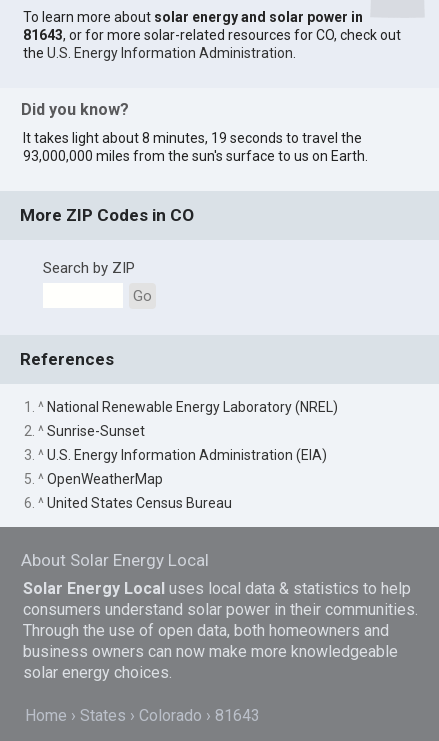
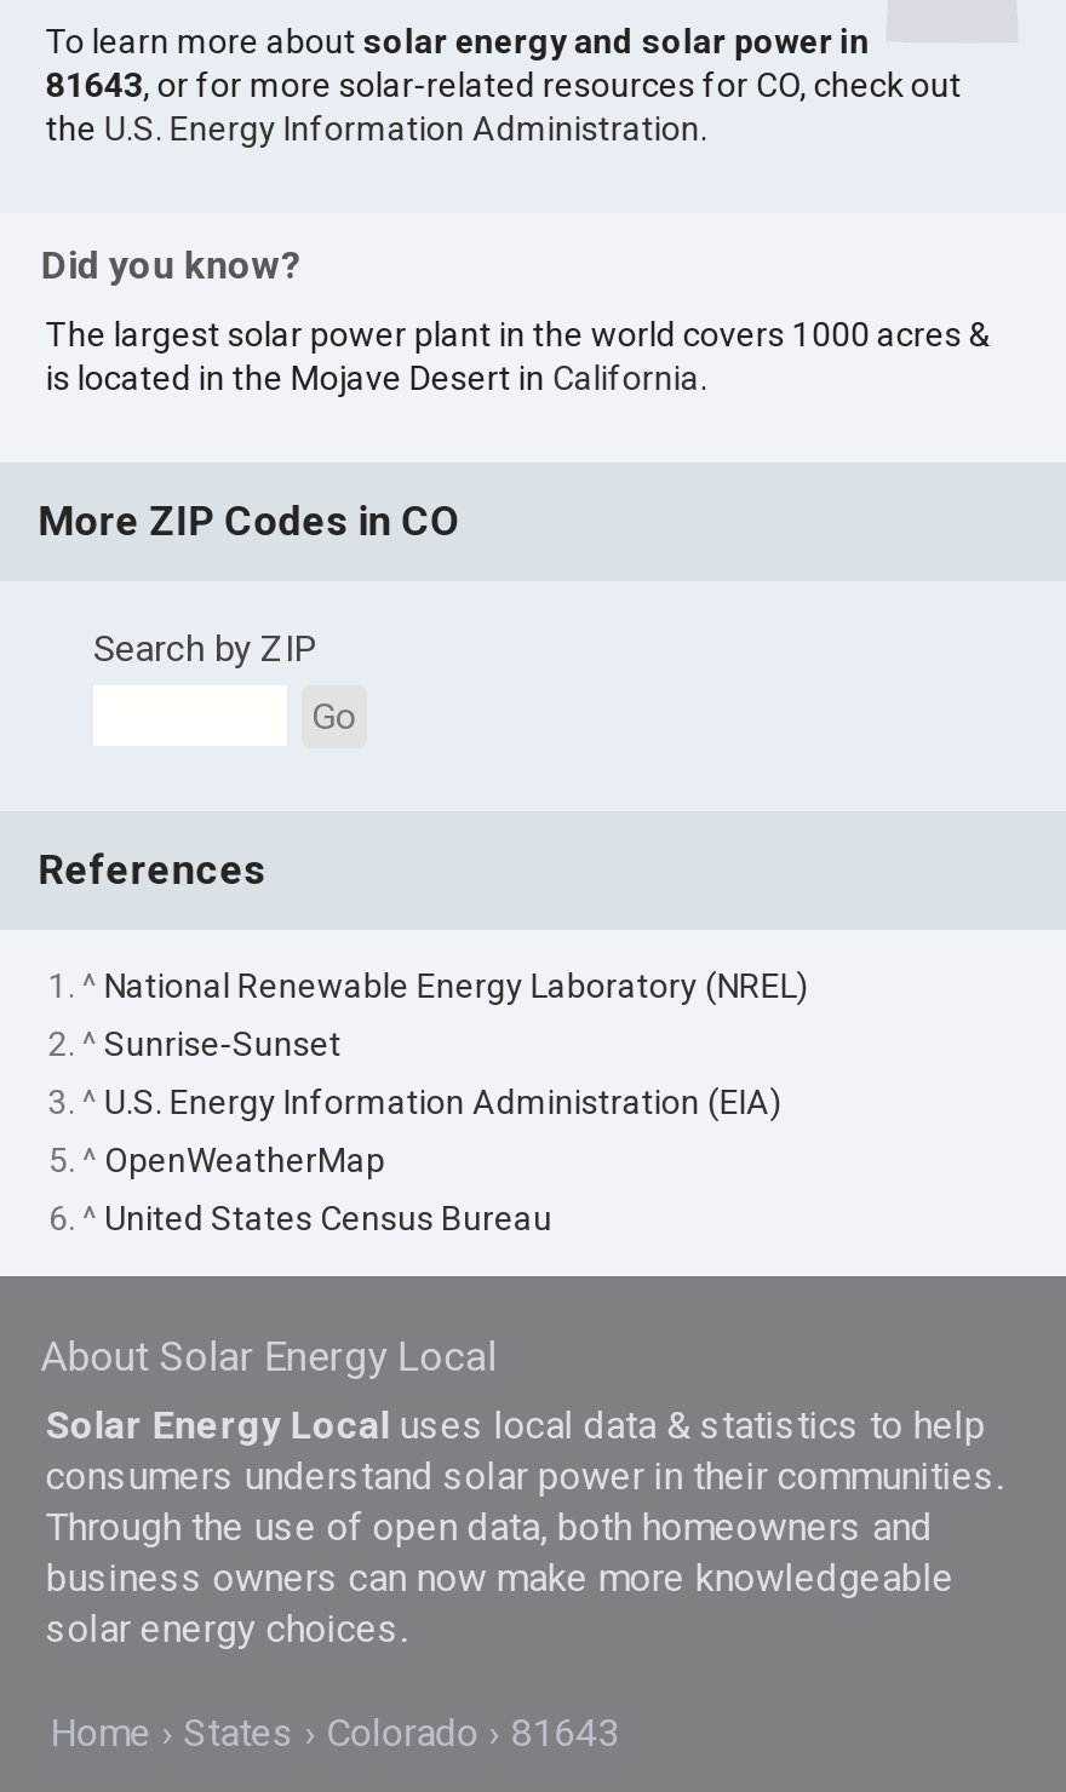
[23,130,368,164] It takes light about 8 minutes, 19 seconds to travel the | 93,000,000 miles from the sun's surface to us on Earth. -> [46,315,991,397] The largest solar power plant in the world covers 1000 acres & | is located in the Mojave Desert in California.

